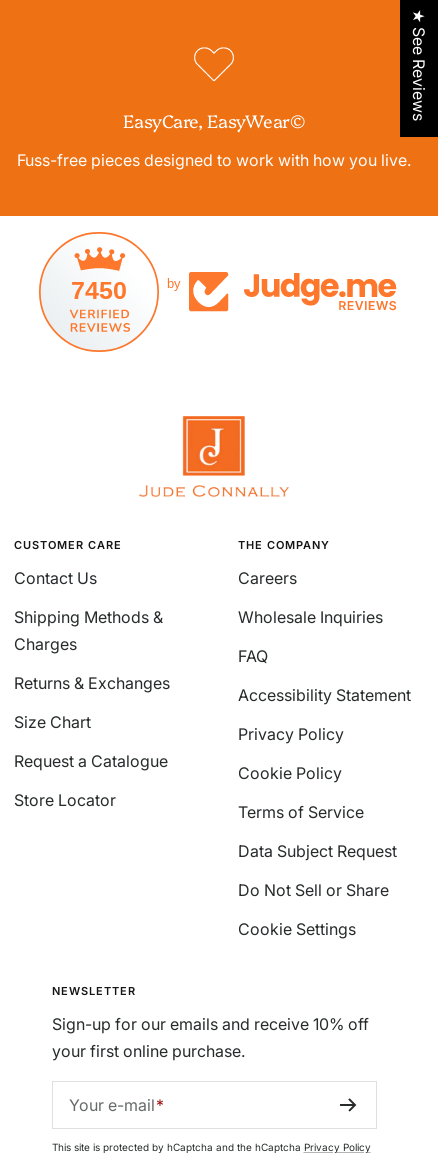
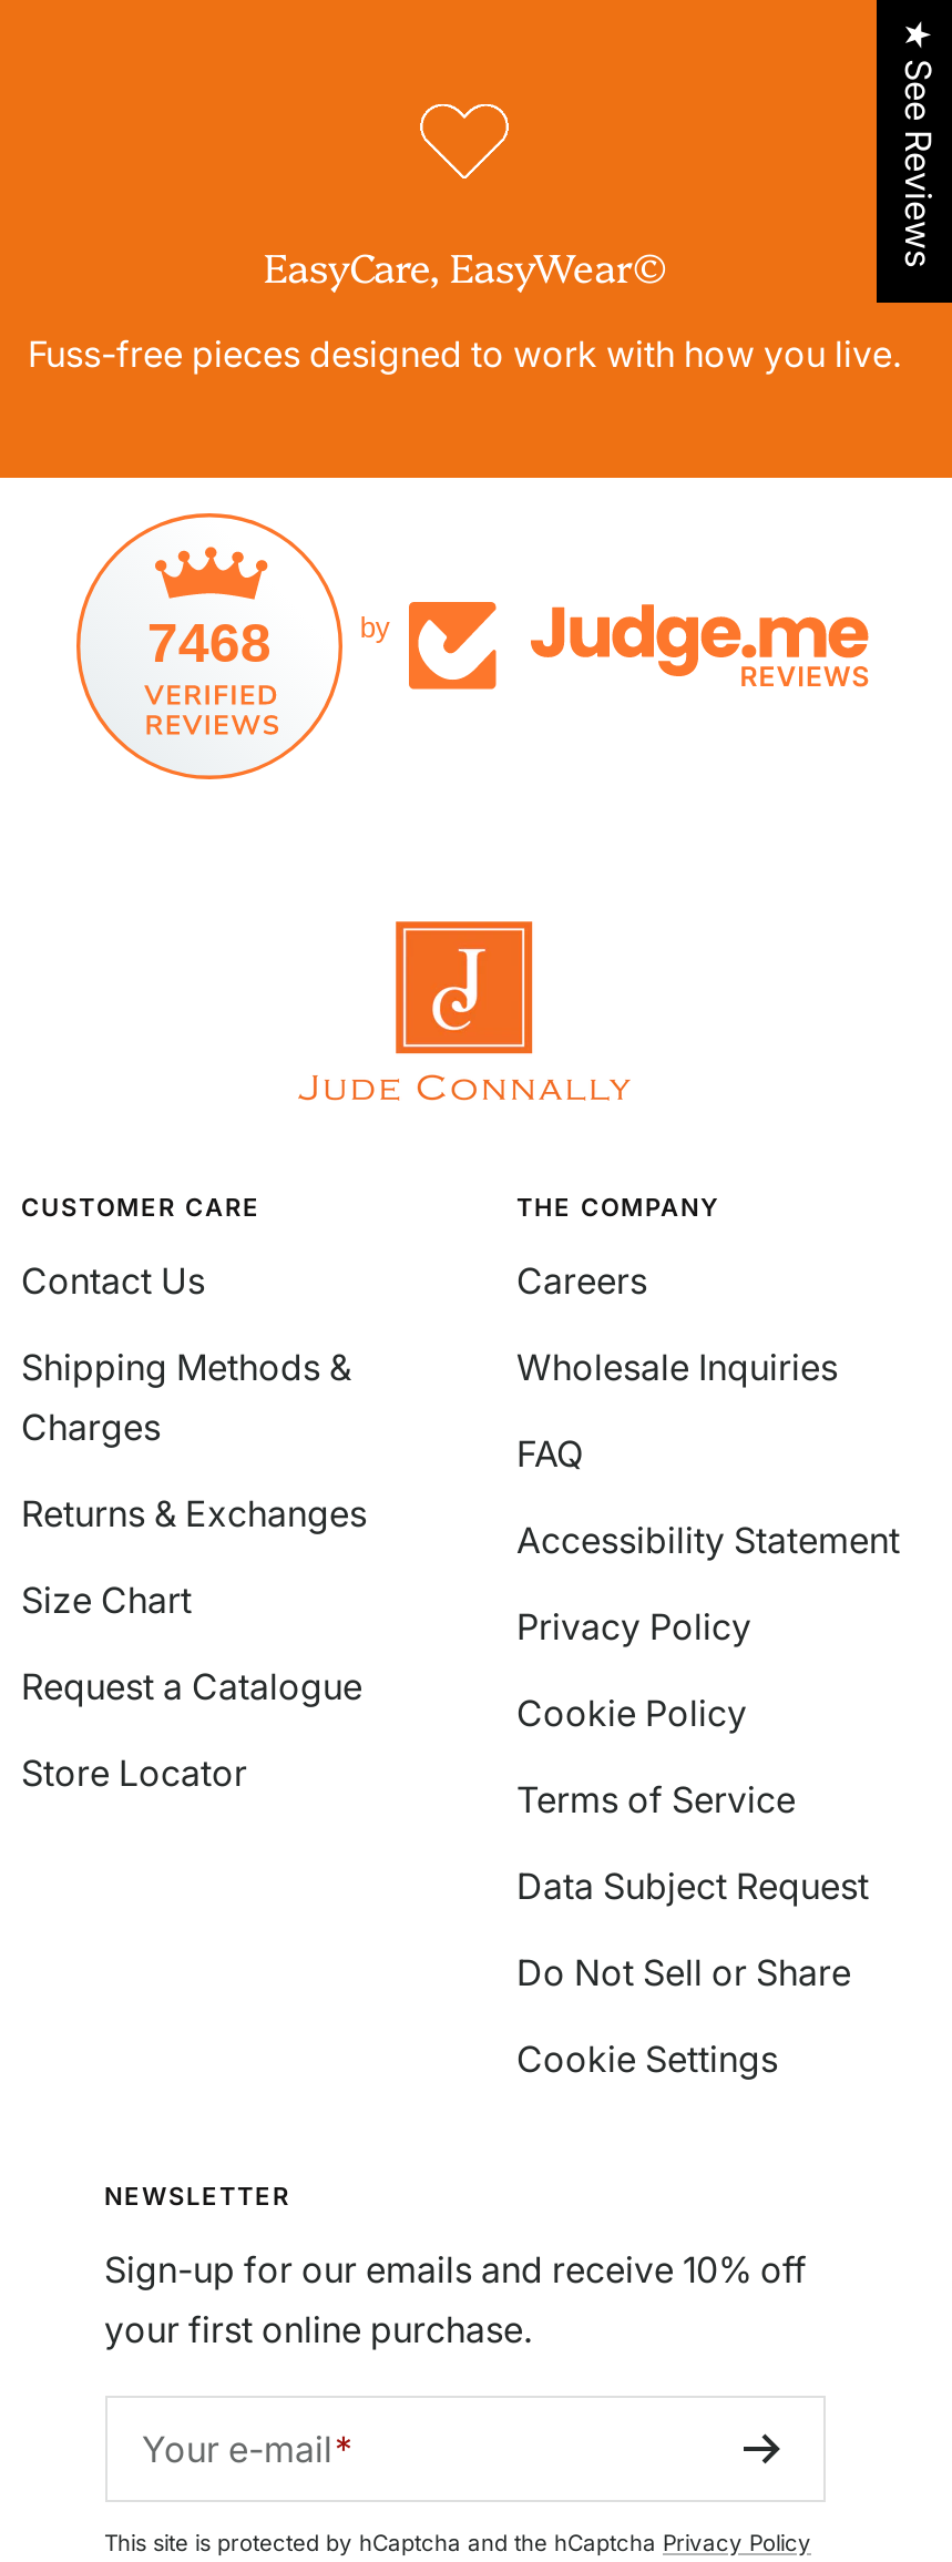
[71,276,127,304] 7450 -> [147,611,271,673] 7468

